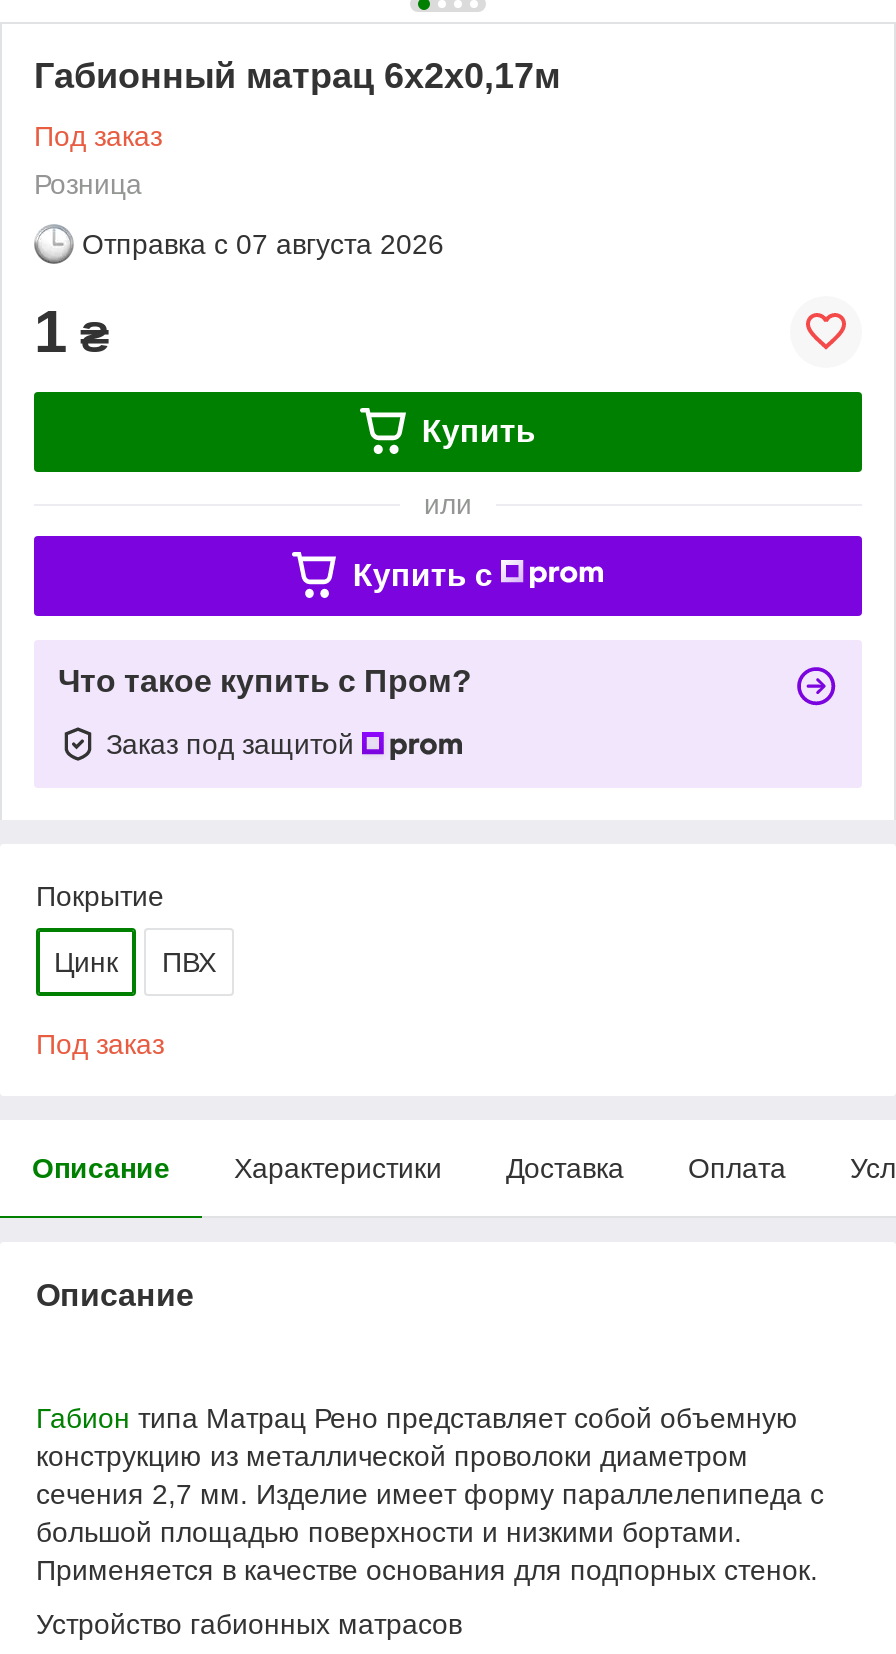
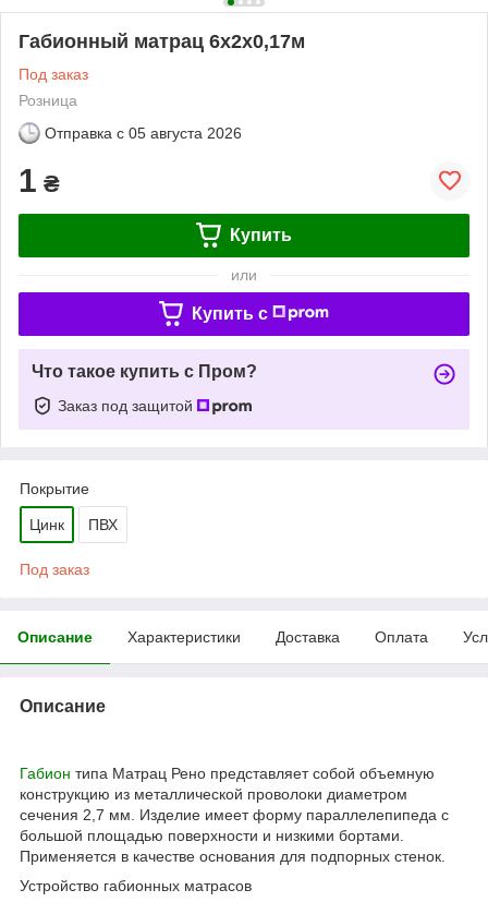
[82,228,444,260] Отправка с 07 августа 2026 -> [45,124,242,142] Отправка с 05 августа 2026

